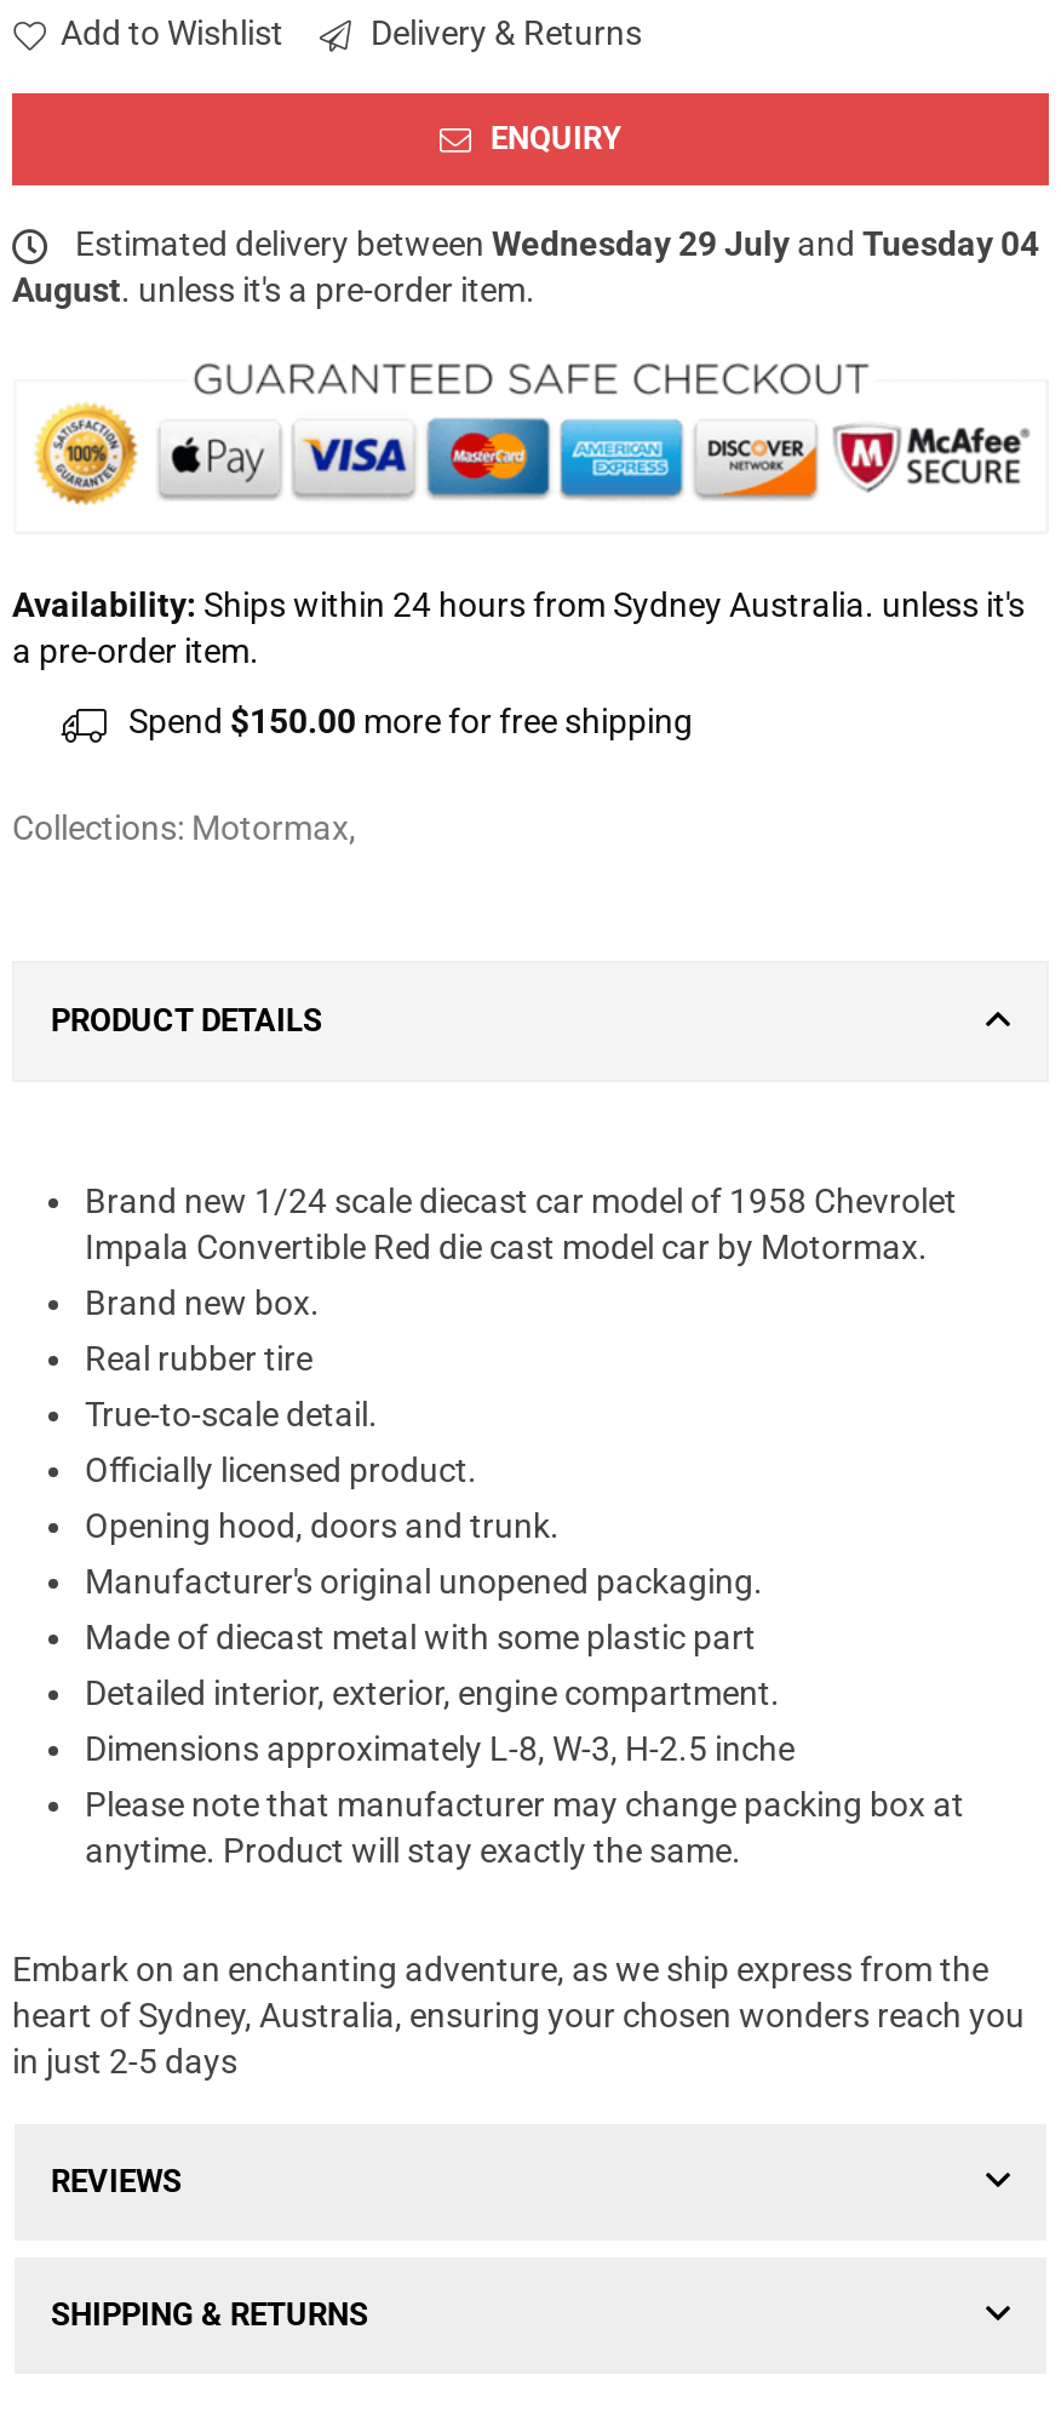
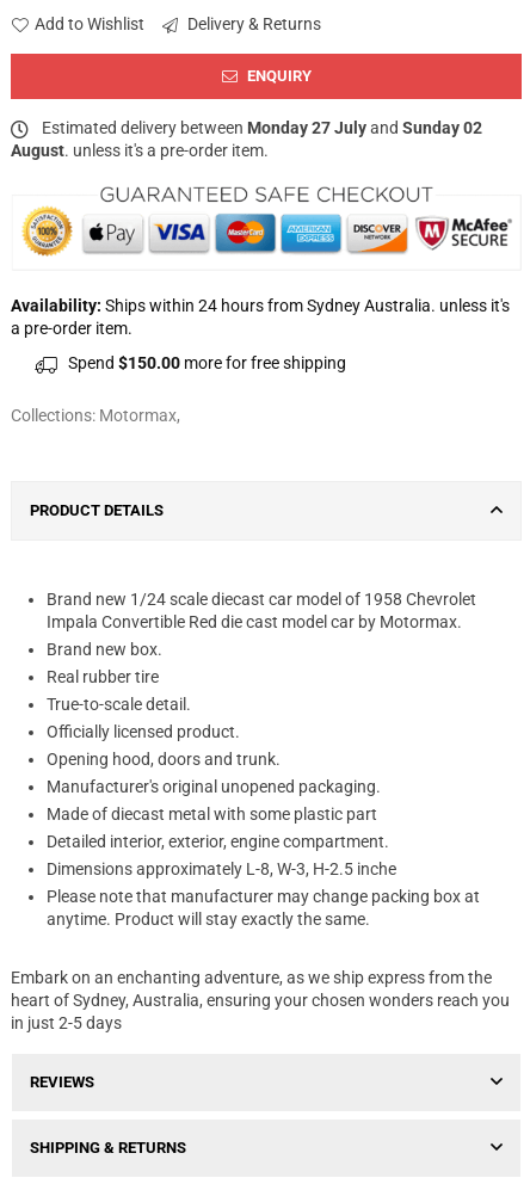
[68,224,1039,263] Estimated delivery between Wednesday 29 July and Tuesday 04 -> [38,118,482,137] Estimated delivery between Monday 27 July and Sunday 02

